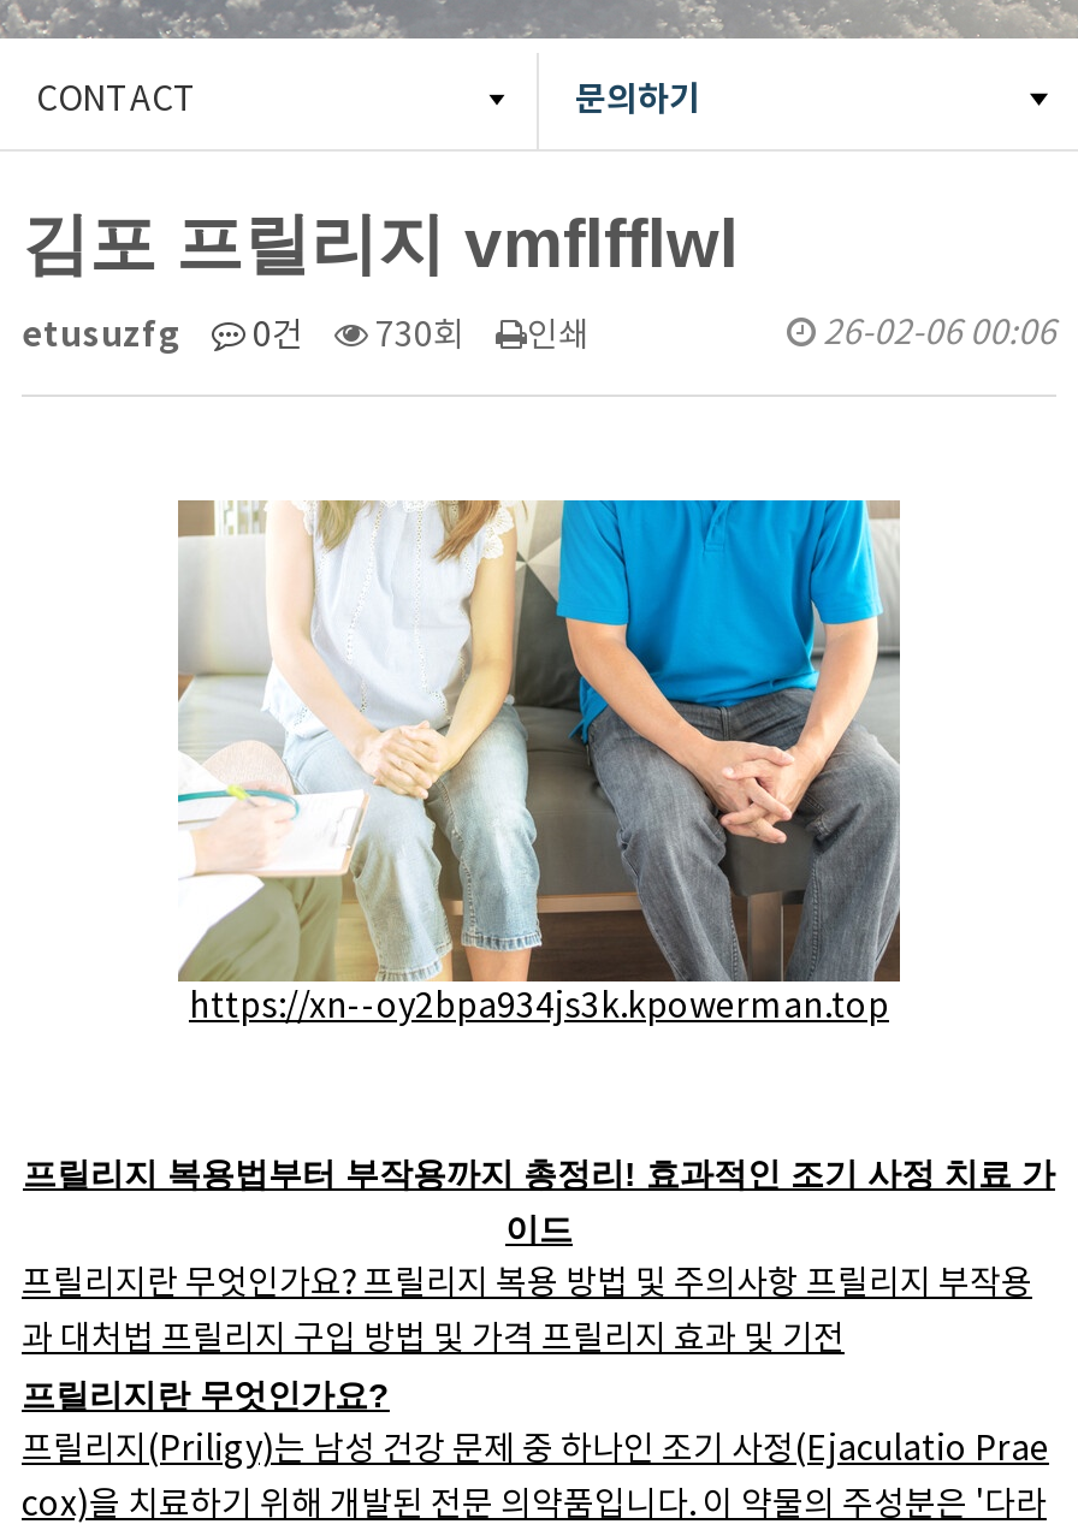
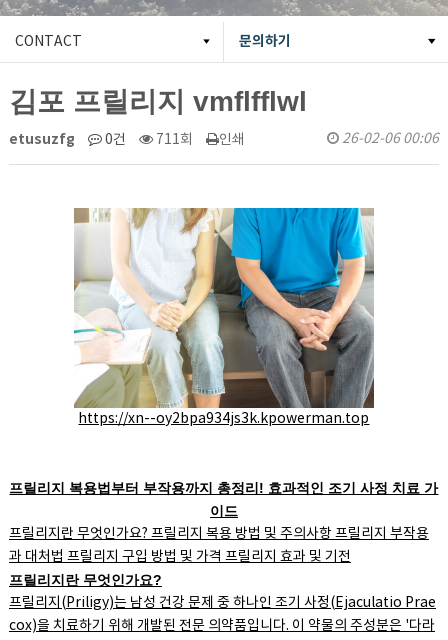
[22,315,590,356] etusuzfg 0건 730회 인쇄 -> [9,131,245,148] etusuzfg 0건 711회 인쇄

